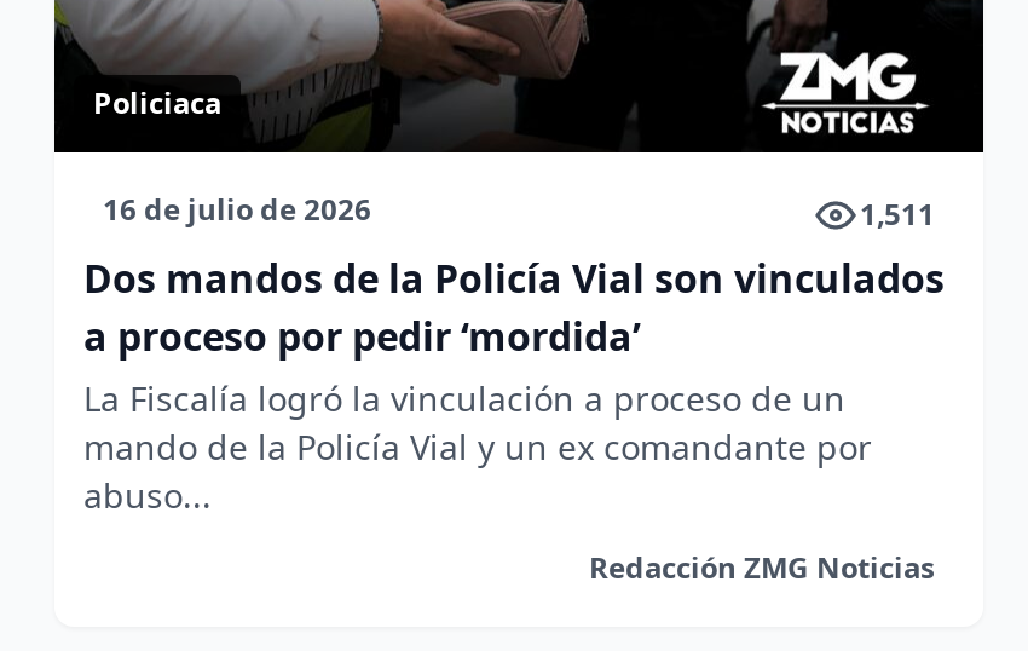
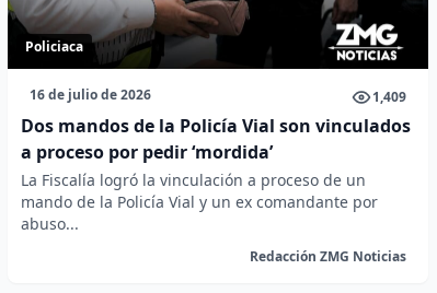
[860,194,935,235] 1,511 -> [372,87,406,106] 1,409

